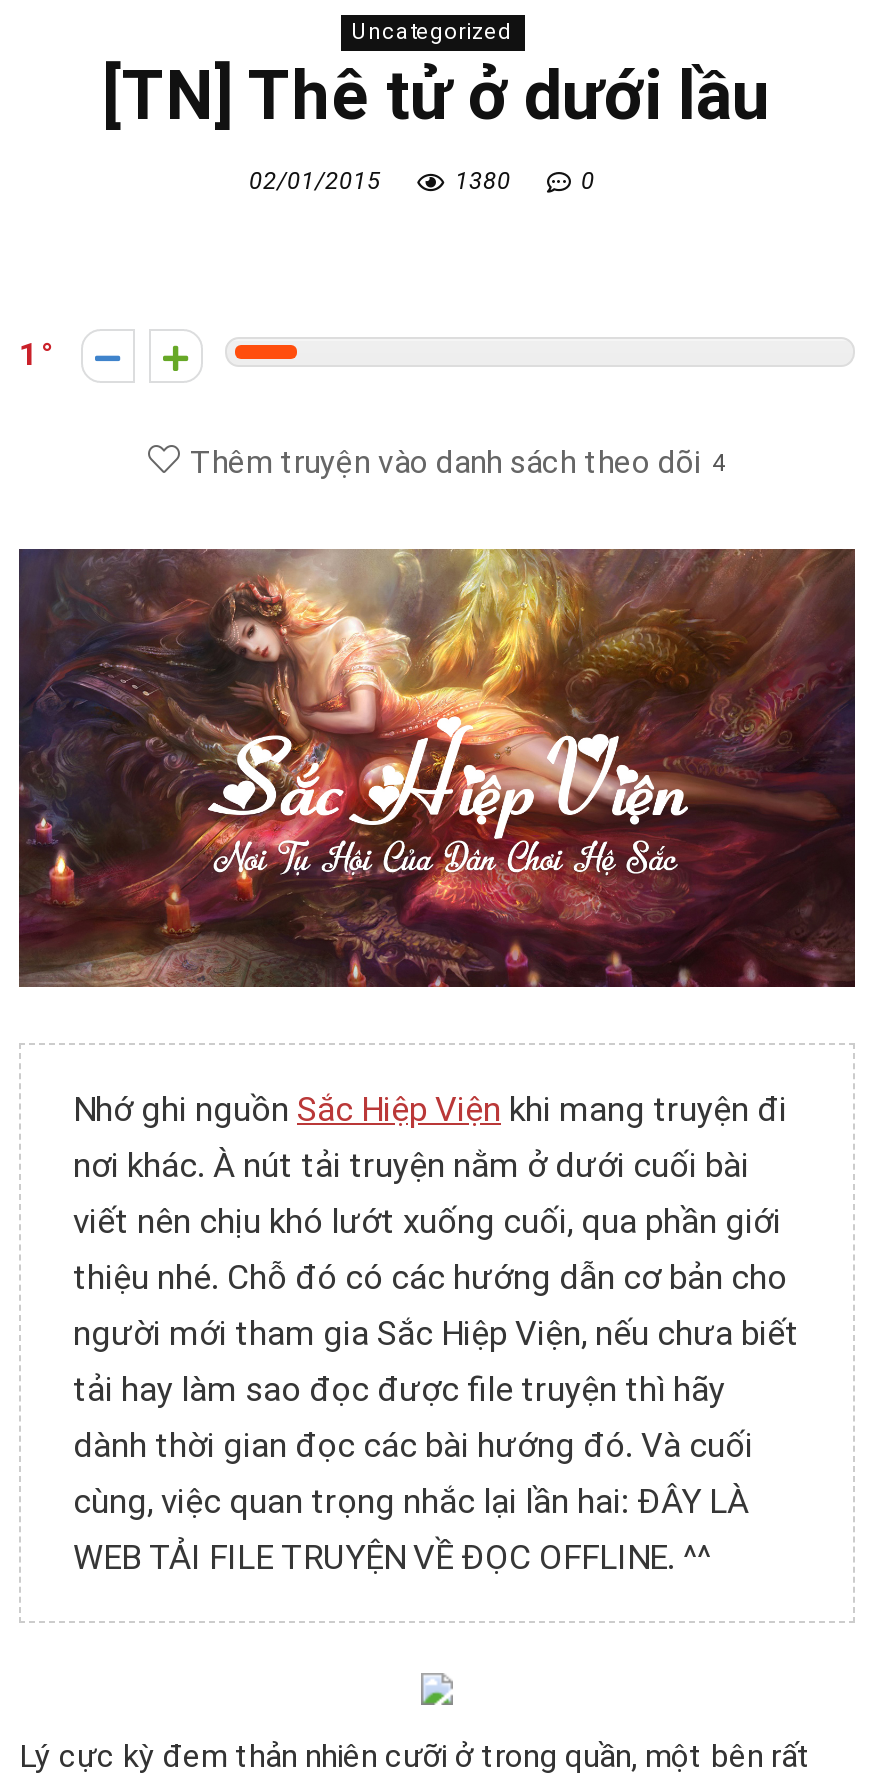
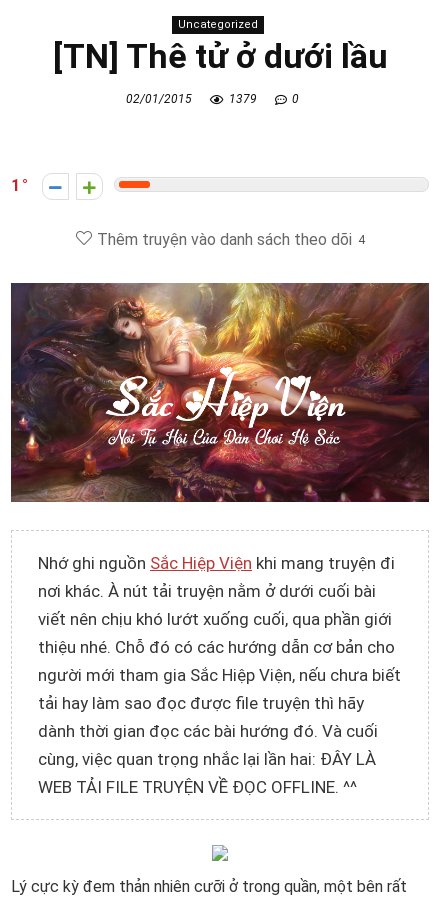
[455,167,511,195] 1380 -> [229,92,257,106] 1379

